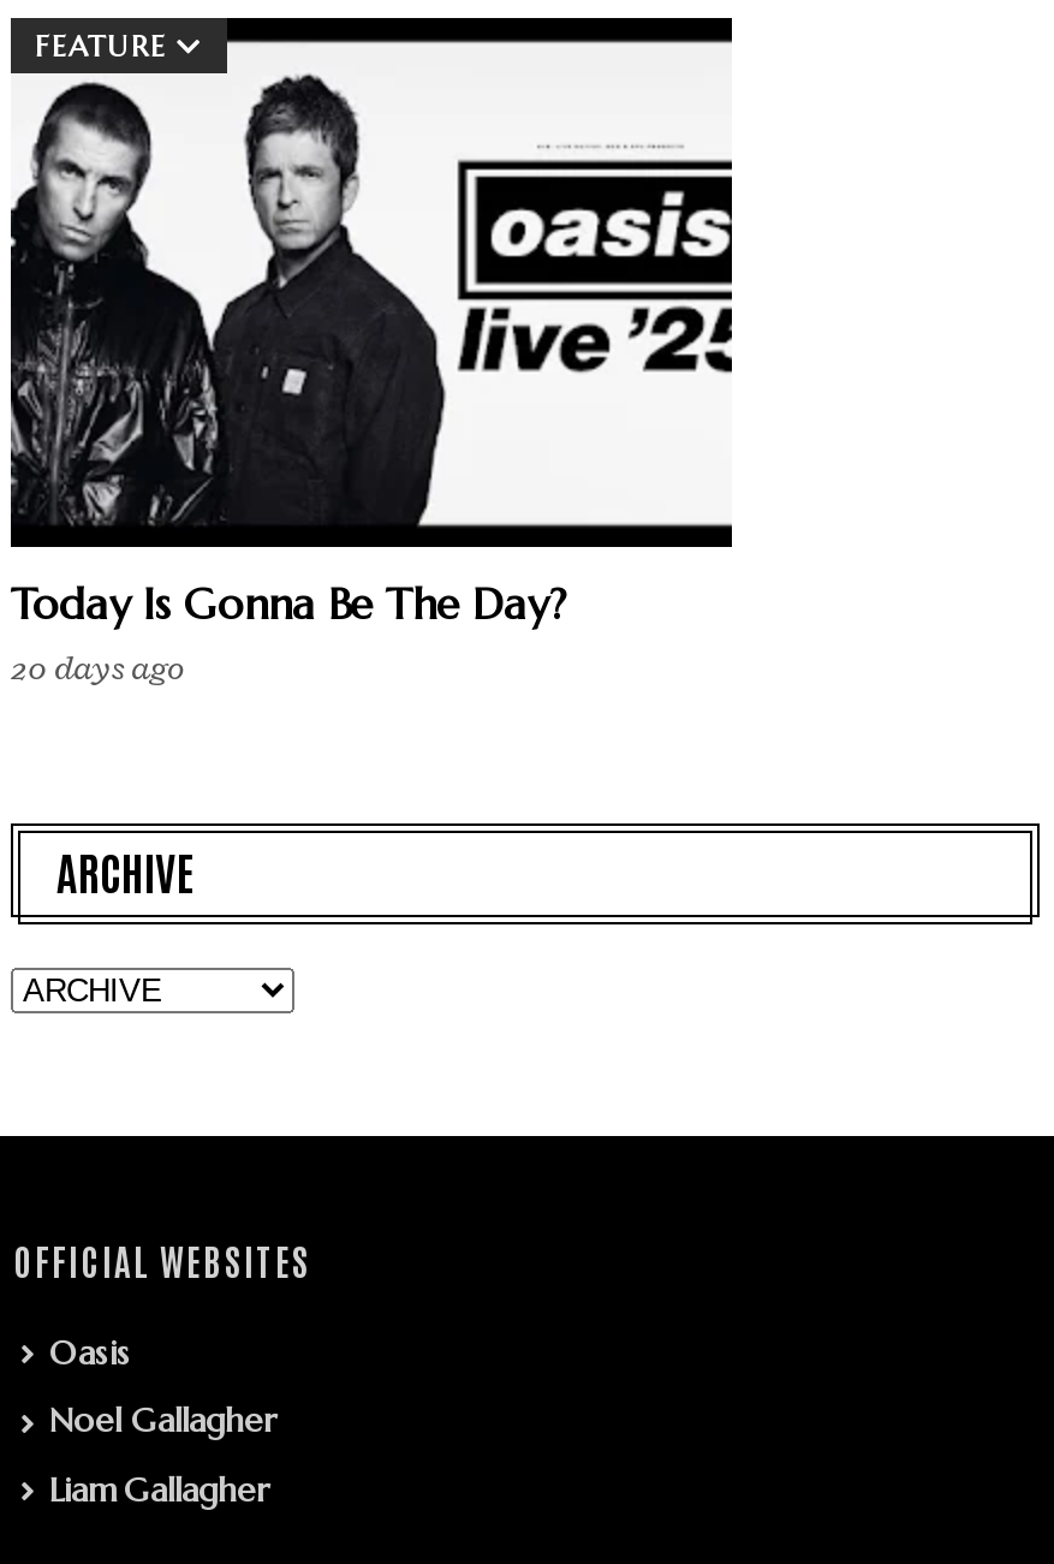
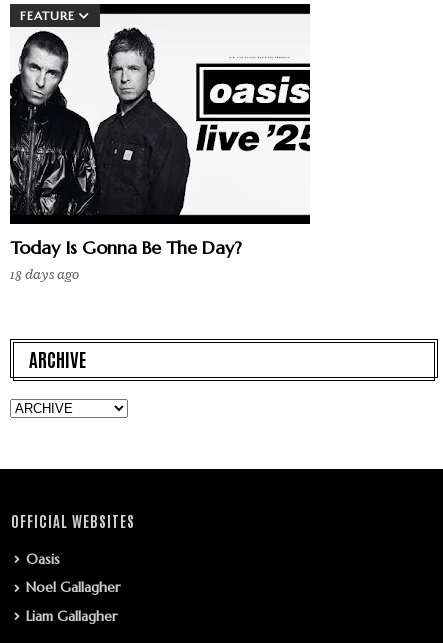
[11,646,184,692] 20 days ago -> [10,265,79,284] 18 days ago

